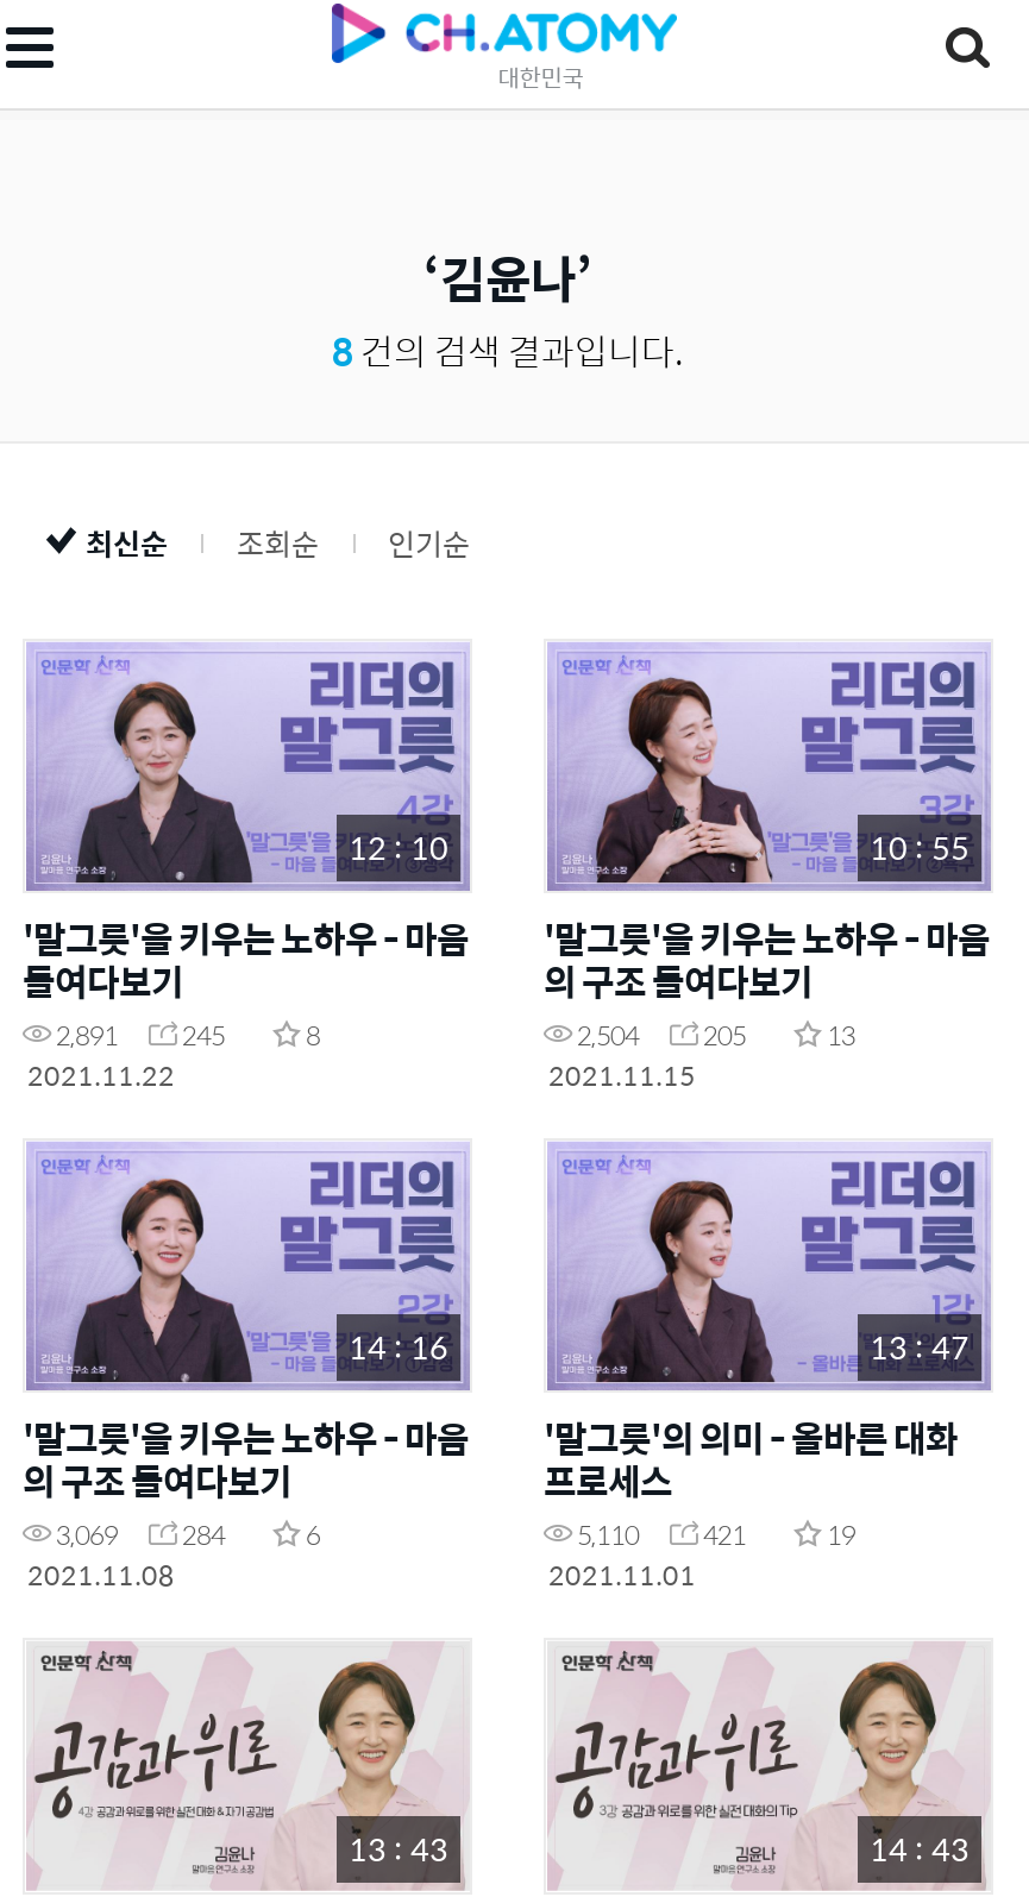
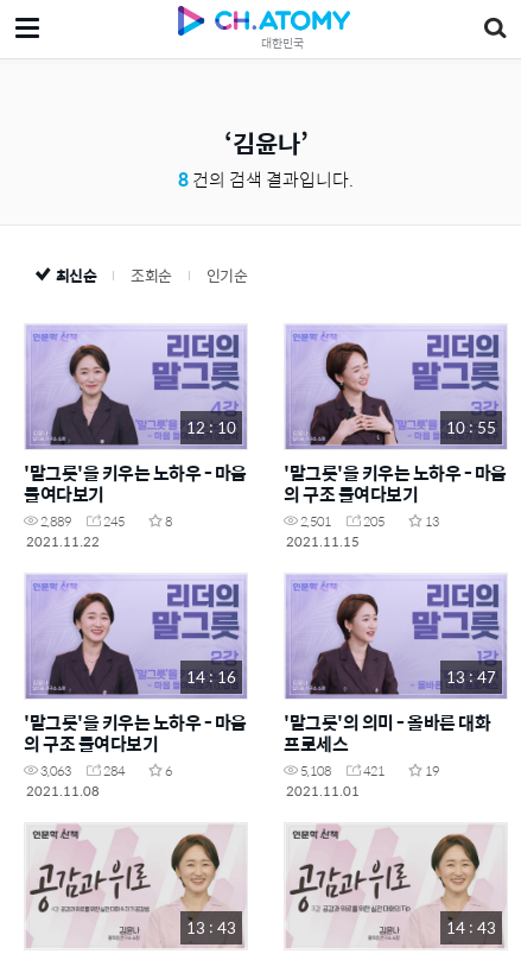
[56,1014,320,1054] 2,891 245 8 -> [40,511,172,531] 2,889 245 8
[577,1014,855,1054] 2,504 205 13 -> [300,511,439,531] 2,501 205 13
[56,1514,320,1554] 3,069 284 6 -> [40,760,172,780] 3,063 284 6
[577,1514,855,1554] 5,110 421 19 -> [300,760,439,780] 5,108 421 19

